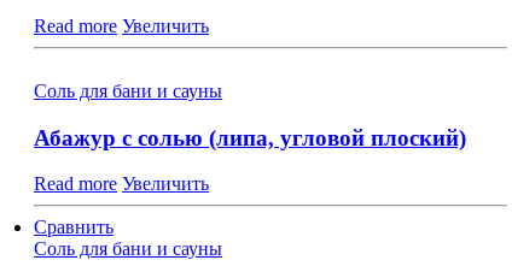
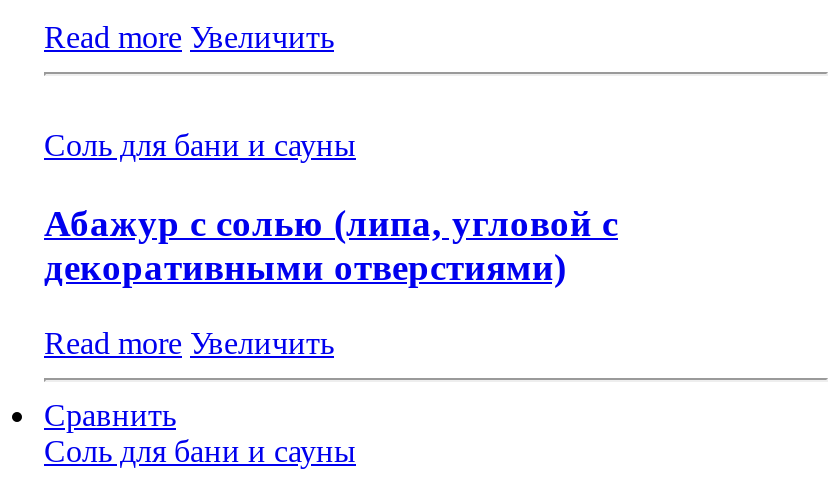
[34,125,466,150] Абажур с солью (липа, угловой плоский) -> [44,201,618,287] Абажур с солью (липа, угловой с | декоративными отверстиями)

